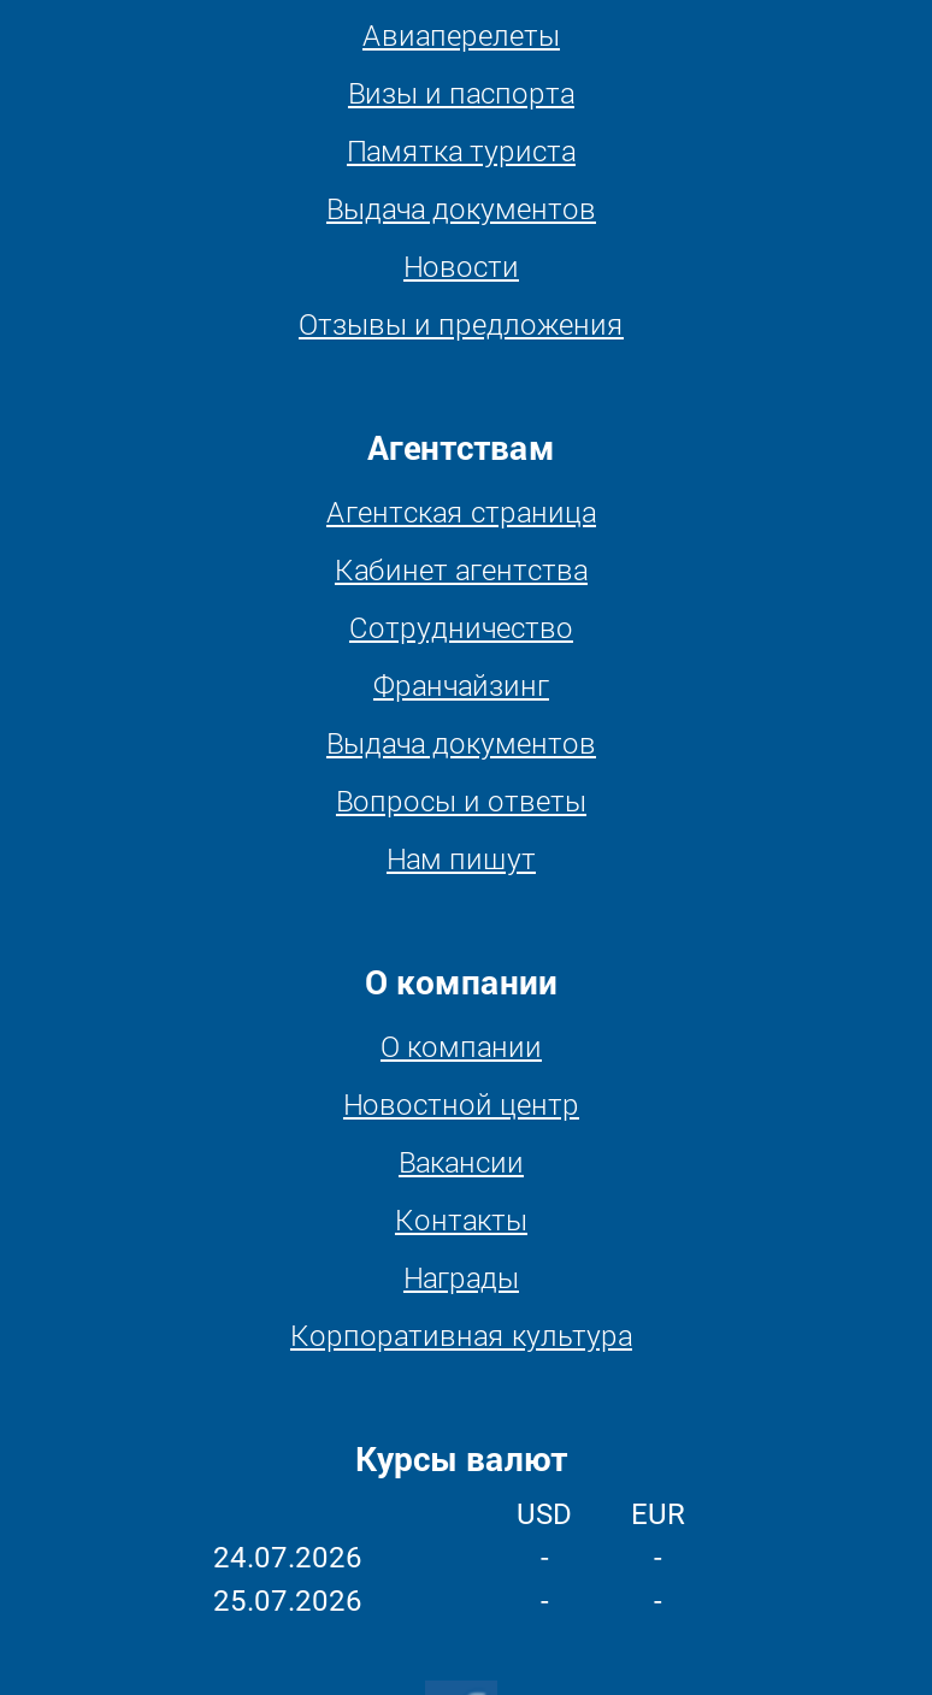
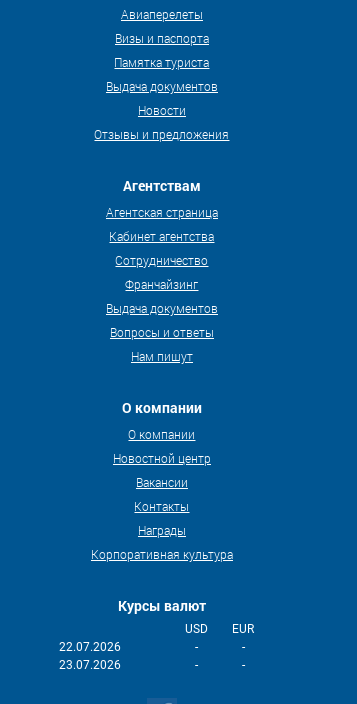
[213,1541,362,1575] 24.07.2026 -> [59,640,121,654] 22.07.2026
[213,1584,362,1618] 25.07.2026 -> [59,658,121,672] 23.07.2026

